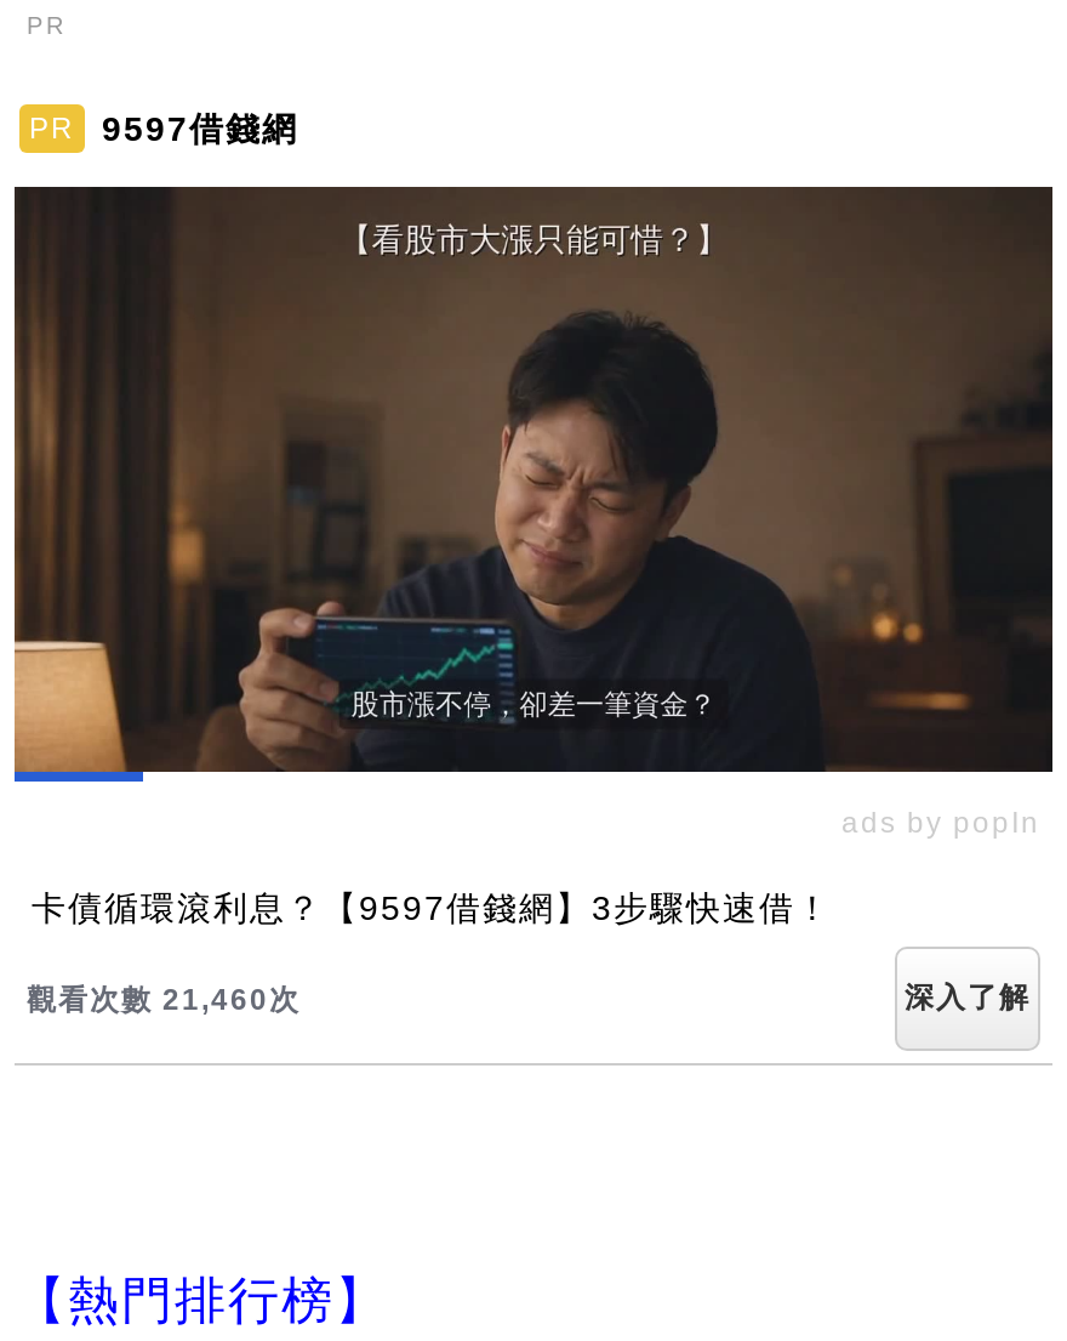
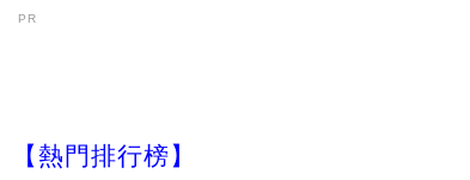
[29,109,298,148] PR | 9597借錢網 -> none
[12,184,1055,1016] [image] | ads by popIn | 卡債循環滾利息？【9597借錢網】3步驟快速借！ | 觀看次數 21,460次 | 深入了解 -> none

